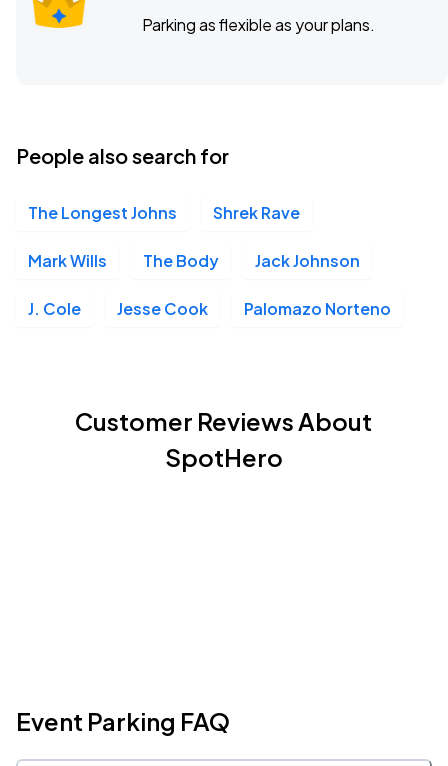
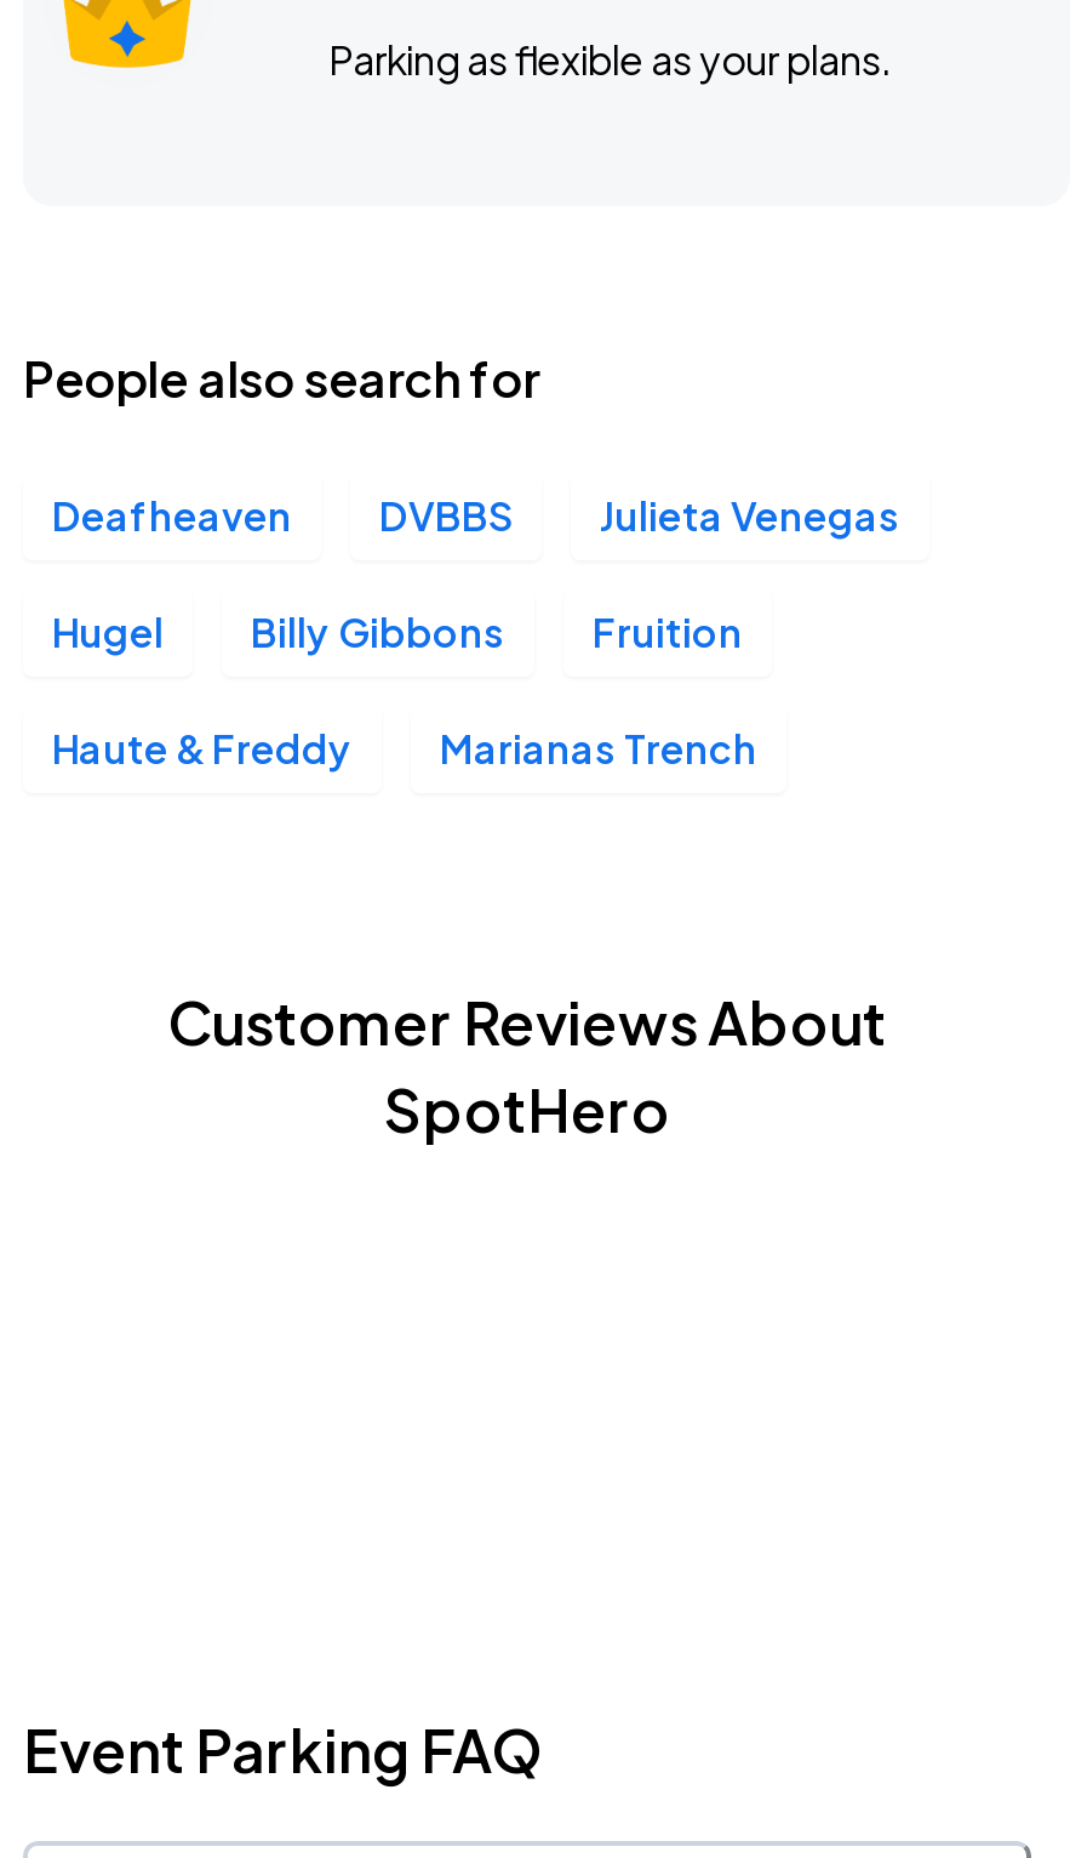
[28,202,300,223] The Longest Johns | Shrek Rave -> [52,490,900,541] Deafheaven | DVBBS | Julieta Venegas
[28,250,360,271] Mark Wills | The Body | Jack Johnson -> [52,606,743,657] Hugel | Billy Gibbons | Fruition
[28,298,391,319] J. Cole | Jesse Cook | Palomazo Norteno -> [52,723,757,774] Haute & Freddy | Marianas Trench

